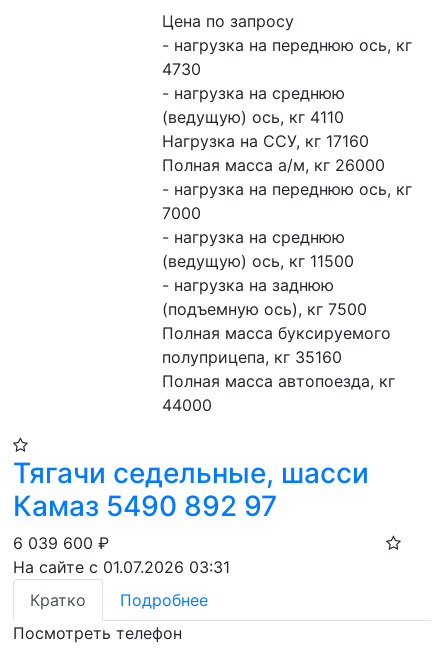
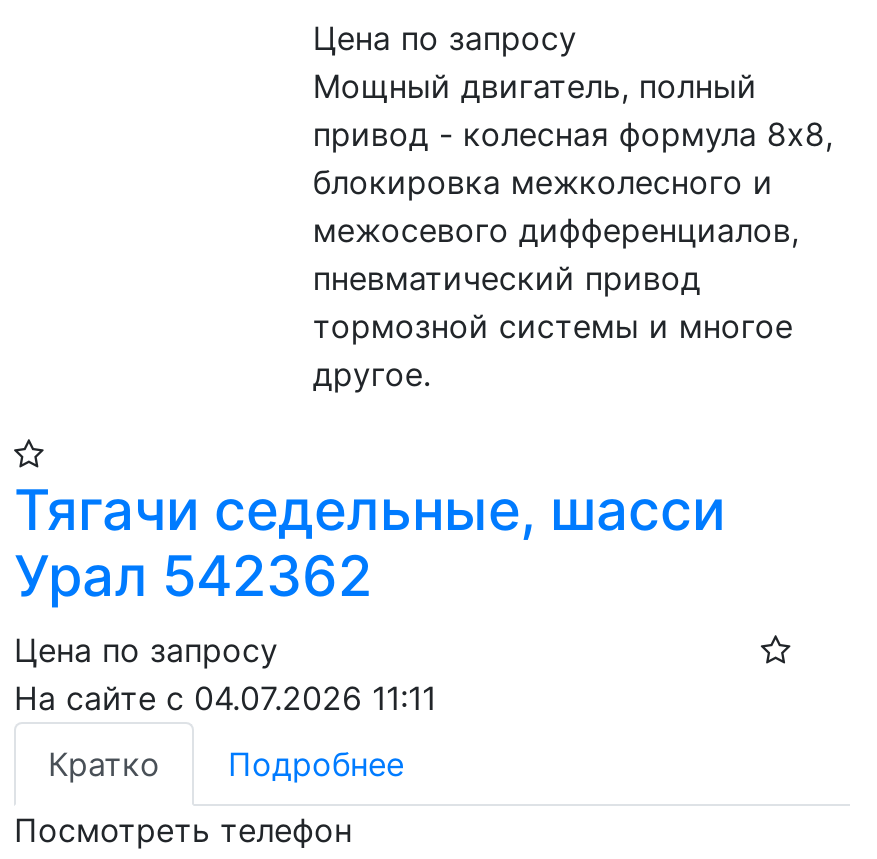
[162,35,412,415] - нагрузка на переднюю ось, кг | 4730 | - нагрузка на среднюю | (ведущую) ось, кг 4110 | Нагрузка на ССУ, кг 17160 | Полная масса а/м, кг 26000 | - нагрузка на переднюю ось, кг | 7000 | - нагрузка на среднюю | (ведущую) ось, кг 11500 | - нагрузка на заднюю | (подъемную ось), кг 7500 | Полная масса буксируемого | полуприцепа, кг 35160 | Полная масса автопоезда, кг | 44000 -> [313,65,833,393] Мощный двигатель, полный | привод - колесная формула 8х8, | блокировка межколесного и | межосевого дифференциалов, | пневматический привод | тормозной системы и многое | другое.
[13,489,277,577] Камаз 5490 892 97 | 6 039 600 ₽ | На сайте с 01.07.2026 03:31 -> [14,541,436,717] Урал 542362 | Цена по запросу | На сайте с 04.07.2026 11:11

